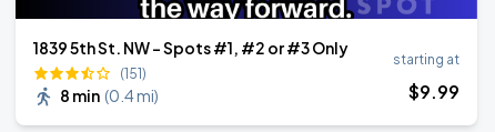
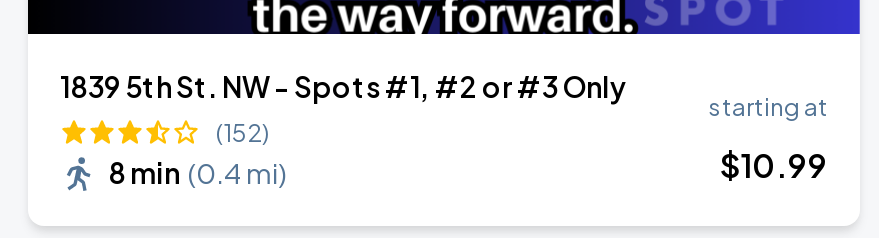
[120,65,147,82] (151) -> [216,118,270,148] (152)
[408,80,459,103] $9.99 -> [720,144,828,186] $10.99

